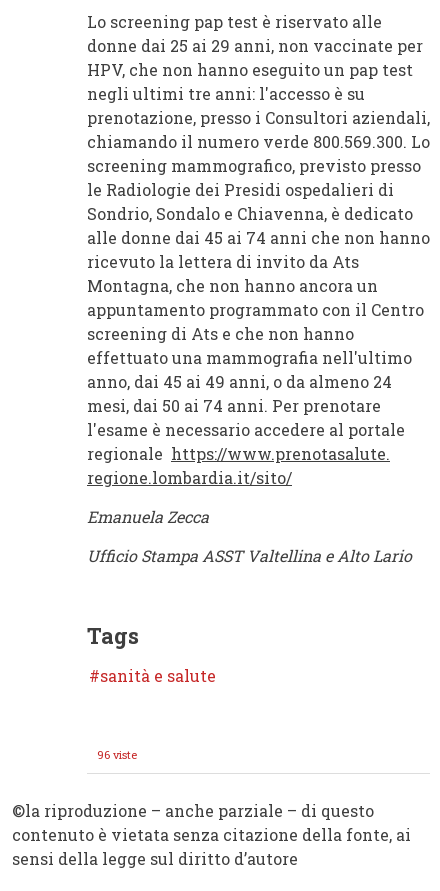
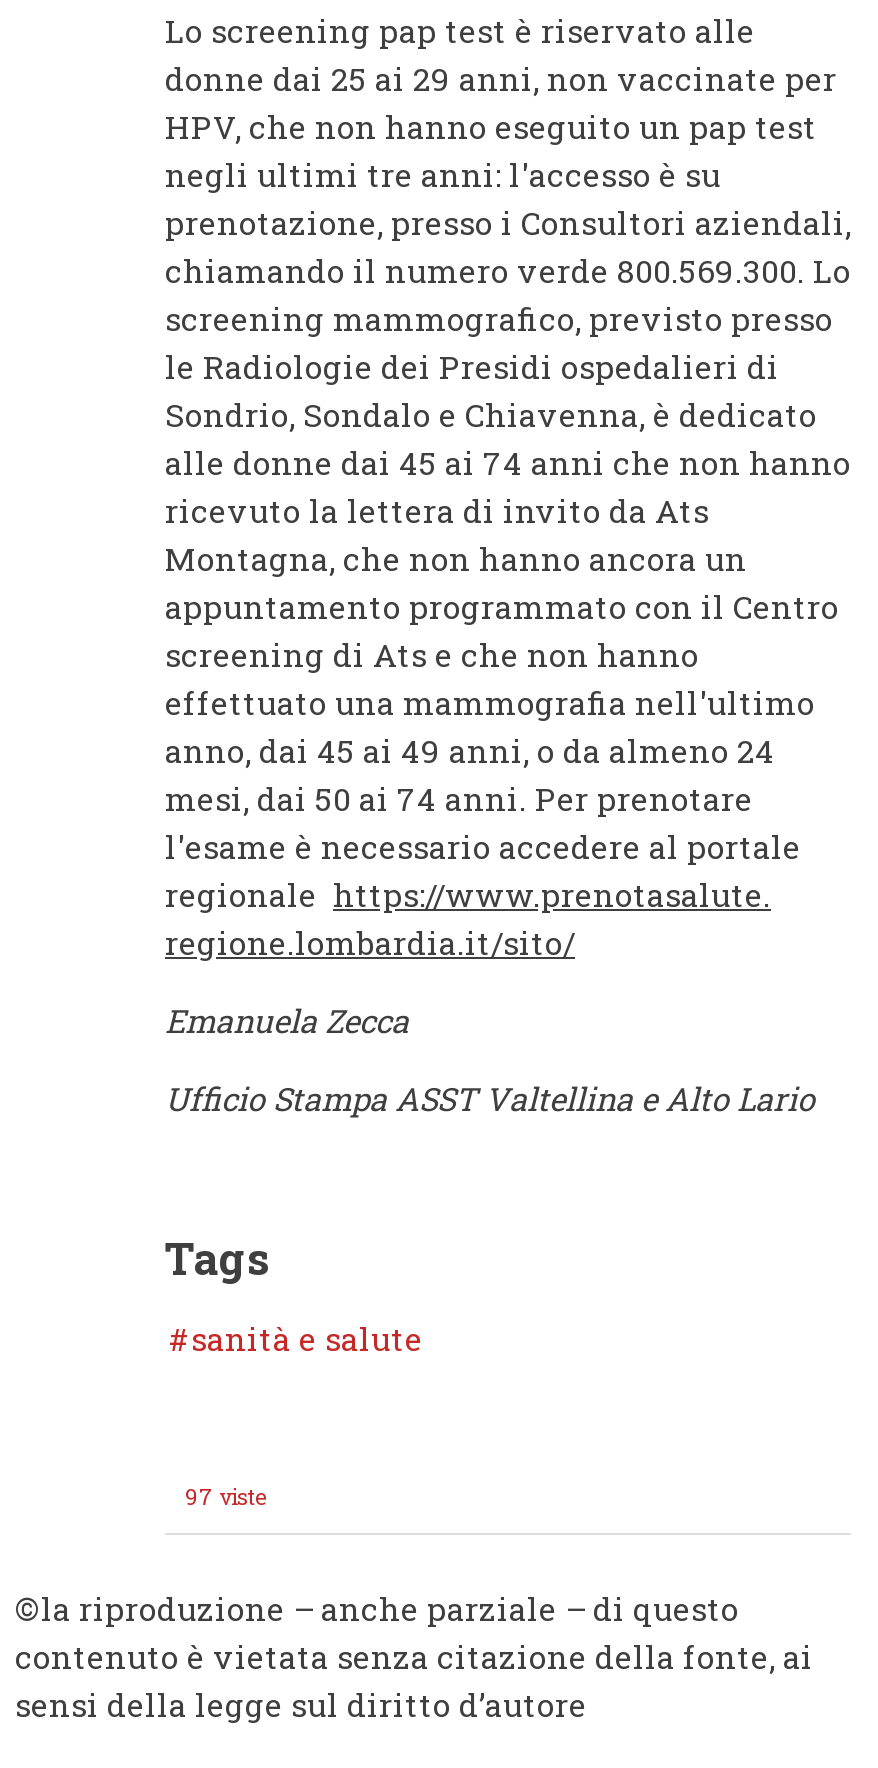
[97,747,137,762] 96 viste -> [185,1481,267,1511] 97 viste

